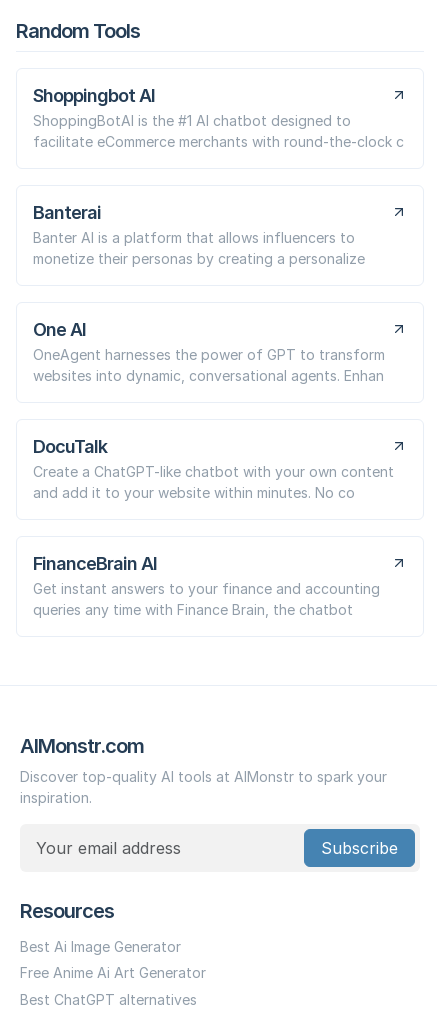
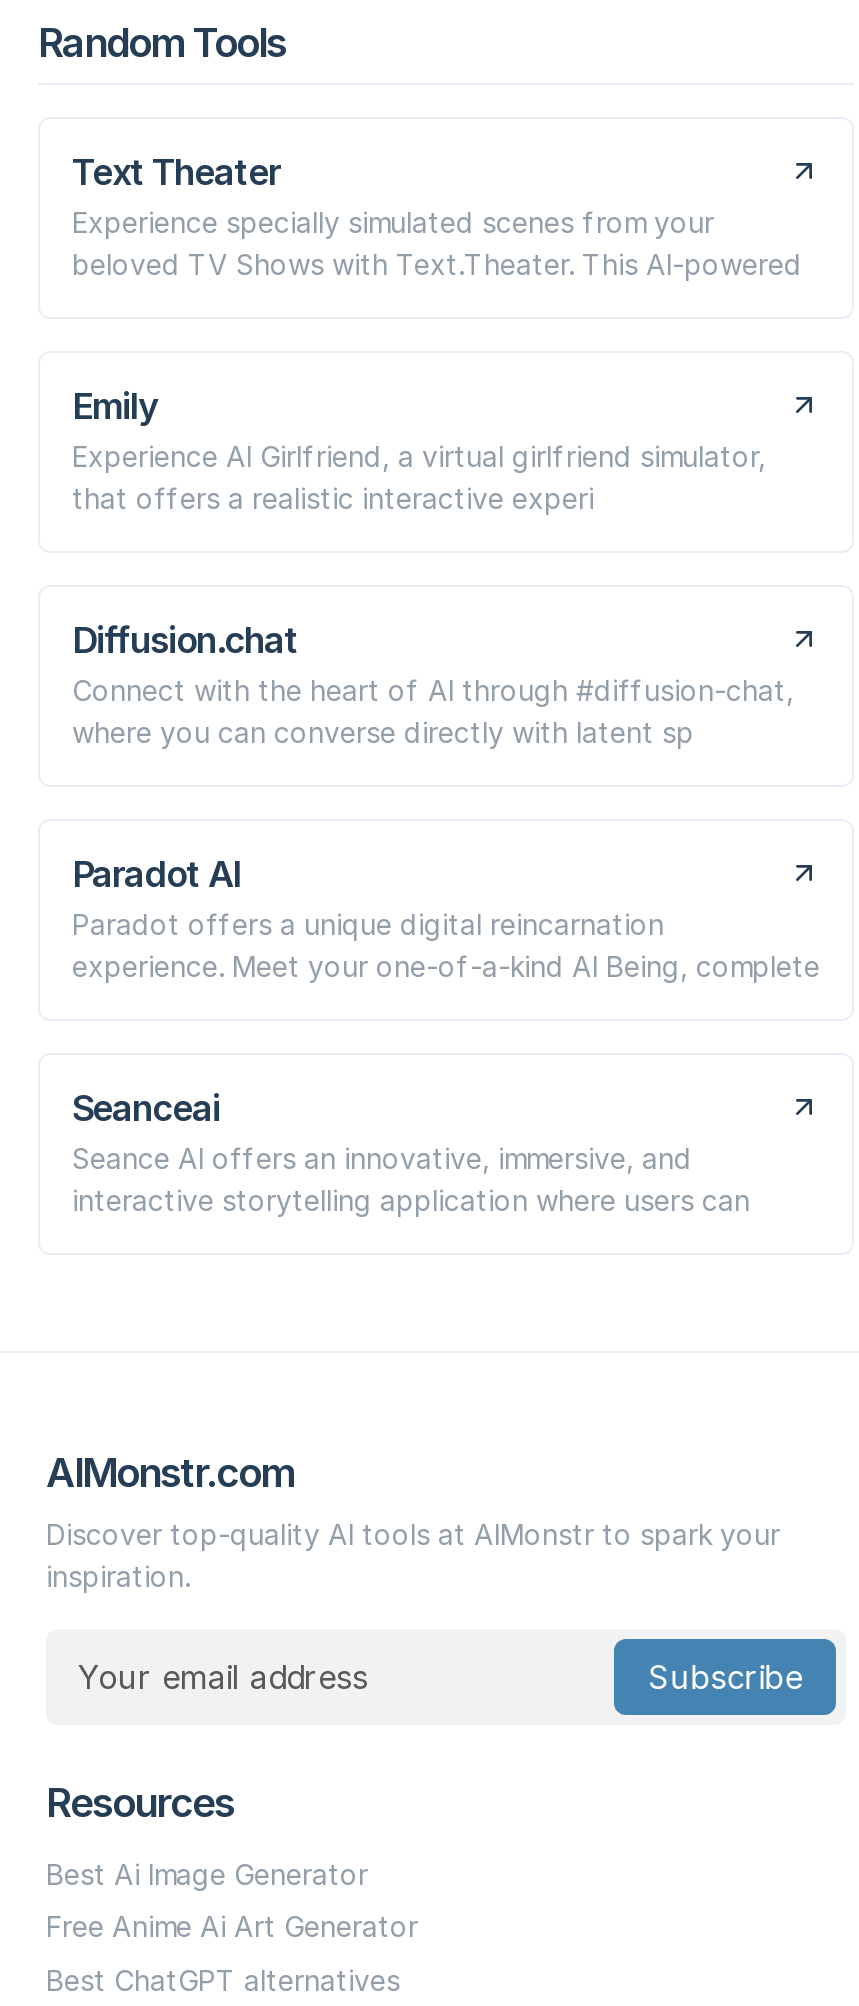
[33,85,404,150] Shoppingbot AI | ShoppingBotAI is the #1 AI chatbot designed to | facilitate eCommerce merchants with round-the-clock c -> [72,151,802,281] Text Theater | Experience specially simulated scenes from your | beloved TV Shows with Text.Theater. This AI-powered
[33,202,365,267] Banterai | Banter AI is a platform that allows influencers to | monetize their personas by creating a personalize -> [72,385,766,515] Emily | Experience AI Girlfriend, a virtual girlfriend simulator, | that offers a realistic interactive experi
[33,319,385,384] One AI | OneAgent harnesses the power of GPT to transform | websites into dynamic, conversational agents. Enhan -> [72,619,794,749] Diffusion.chat | Connect with the heart of AI through #diffusion-chat, | where you can converse directly with latent sp
[33,436,394,501] DocuTalk | Create a ChatGPT-like chatbot with your own content | and add it to your website within minutes. No co -> [72,853,820,983] Paradot AI | Paradot offers a unique digital reincarnation | experience. Meet your one-of-a-kind AI Being, complete
[33,553,380,618] FinanceBrain AI | Get instant answers to your finance and accounting | queries any time with Finance Brain, the chatbot -> [72,1087,750,1217] Seanceai | Seance AI offers an innovative, immersive, and | interactive storytelling application where users can

